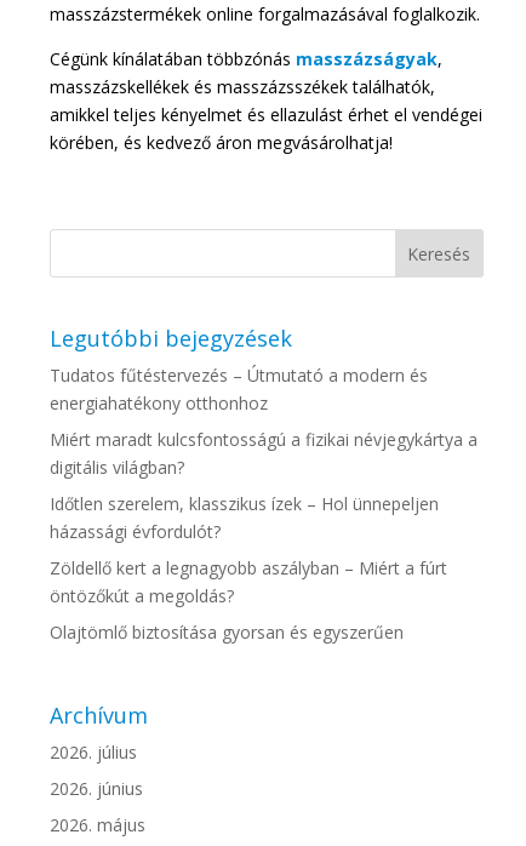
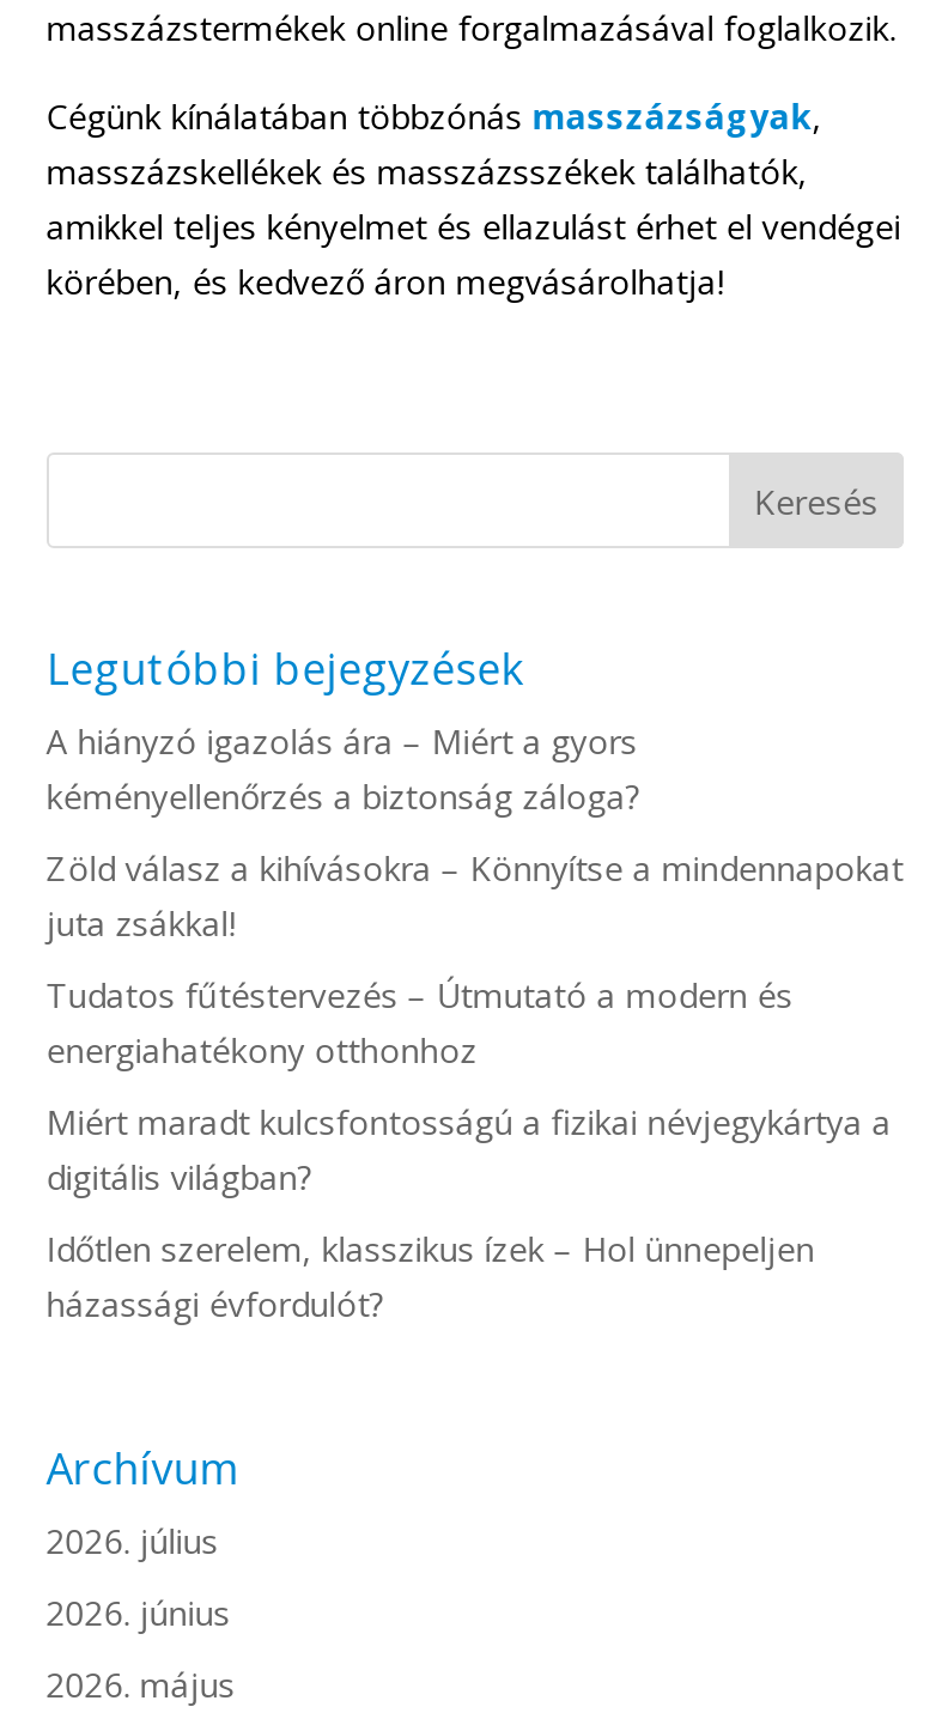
none -> [46,718,903,946] A hiányzó igazolás ára – Miért a gyors | kéményellenőrzés a biztonság záloga? | Zöld válasz a kihívásokra – Könnyítse a mindennapokat | juta zsákkal!
moved [49,364,477,543] -> [46,972,891,1326]: Tudatos fűtéstervezés – Útmutató a modern és | energiahatékony otthonhoz | Miért maradt kulcsfontosságú a fizikai névjegykártya a | digitális világban? | Időtlen szerelem, klasszikus ízek – Hol ünnepeljen | házassági évfordulót?
[49,556,447,644] Zöldellő kert a legnagyobb aszályban – Miért a fúrt | öntözőkút a megoldás? | Olajtömlő biztosítása gyorsan és egyszerűen -> none

